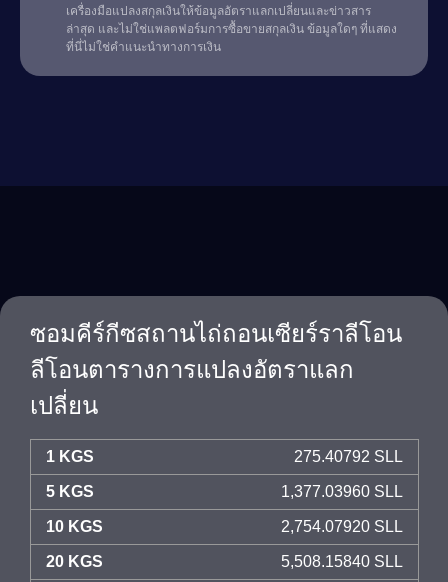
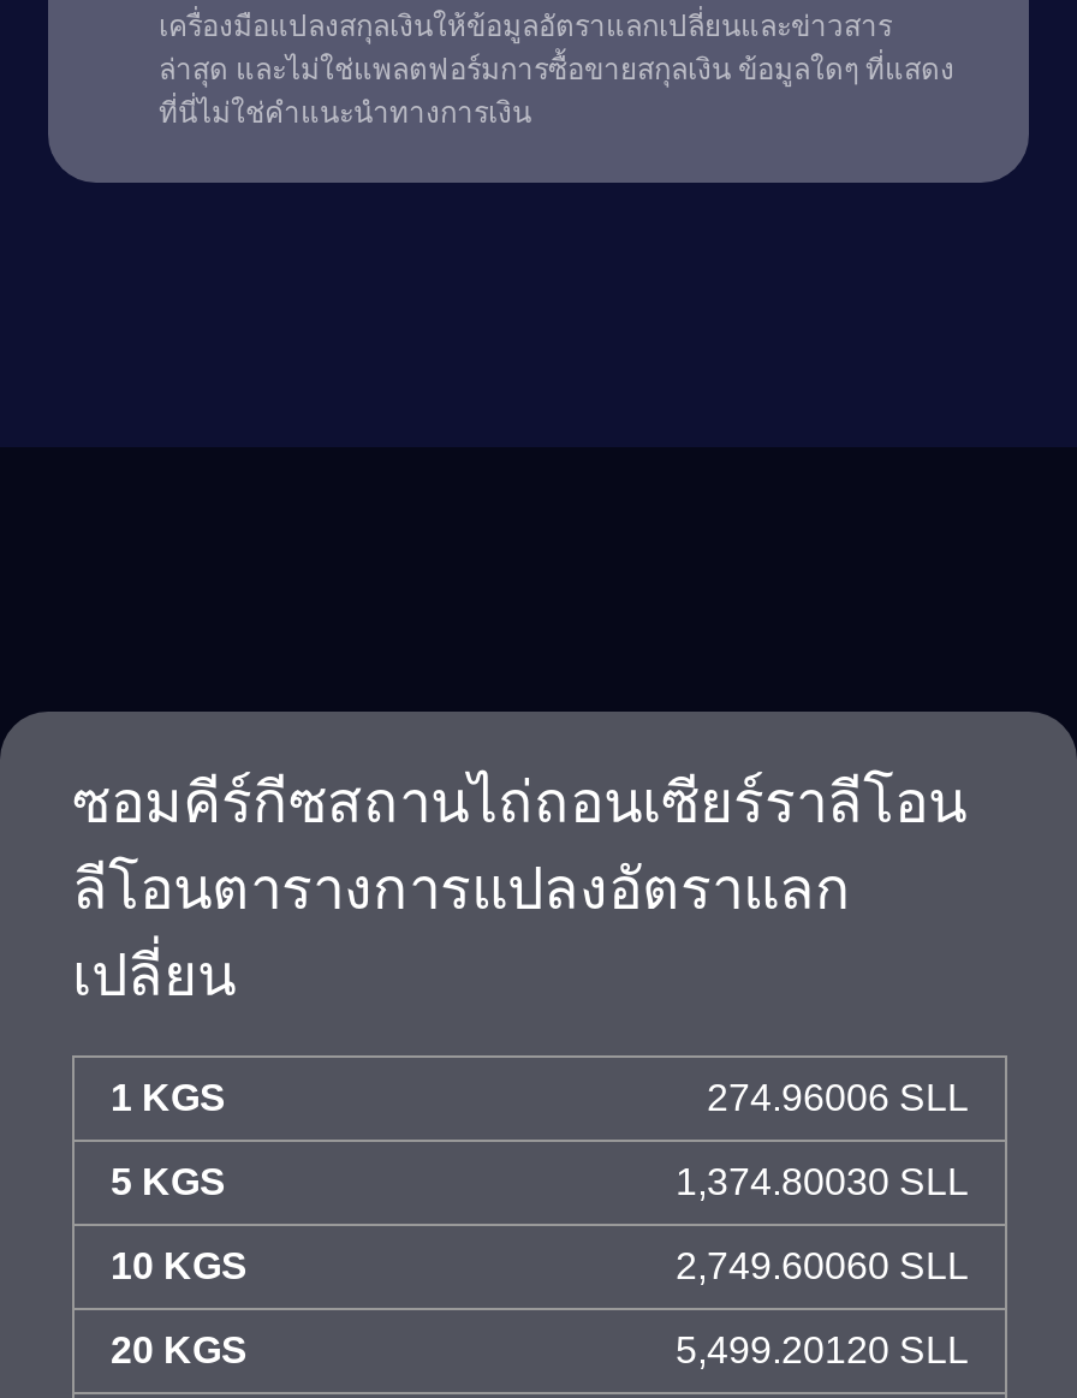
[294,448,403,465] 275.40792 SLL -> [707,1077,969,1118] 274.96006 SLL
[281,483,403,500] 1,377.03960 SLL -> [676,1161,969,1202] 1,374.80030 SLL
[281,518,403,535] 2,754.07920 SLL -> [676,1245,969,1286] 2,749.60060 SLL
[281,553,403,570] 5,508.15840 SLL -> [676,1329,969,1370] 5,499.20120 SLL

